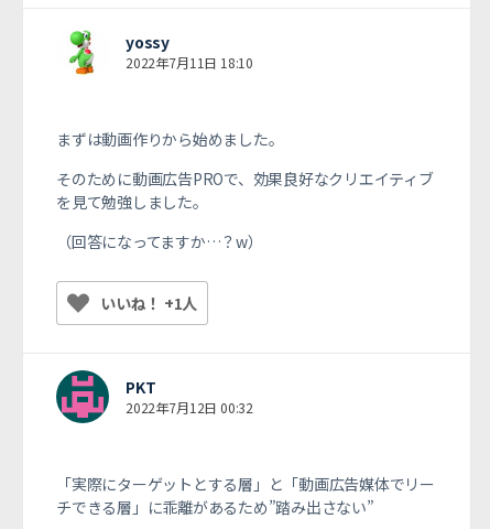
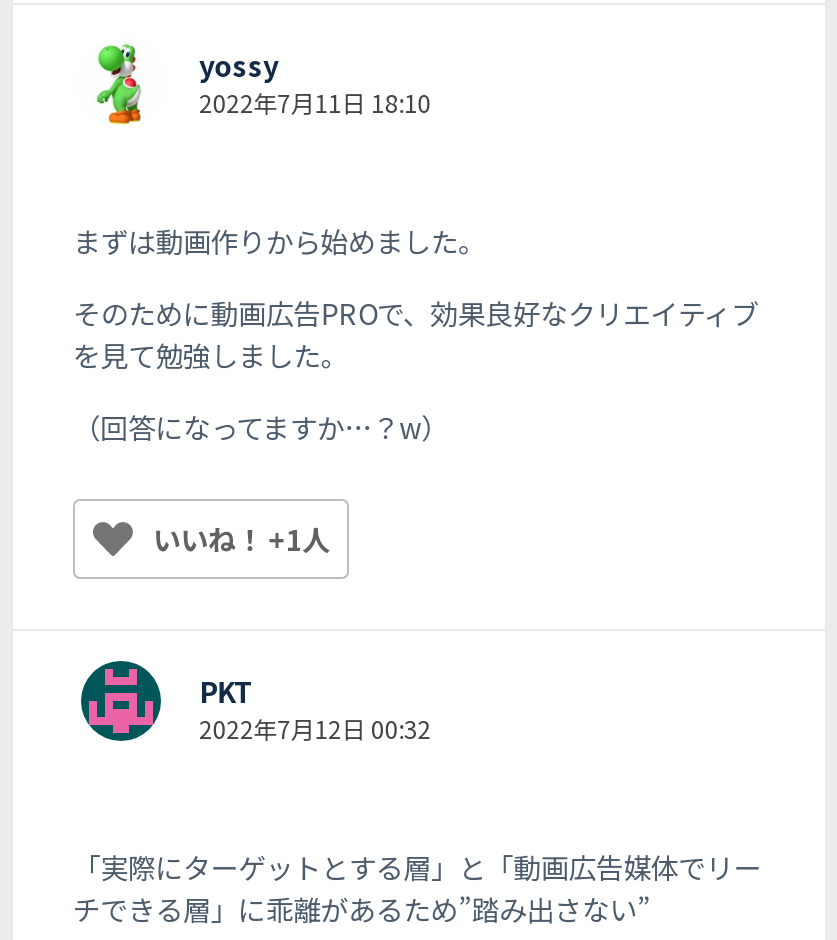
[55,374,110,424] [image] -> [73,669,169,757] [image]

